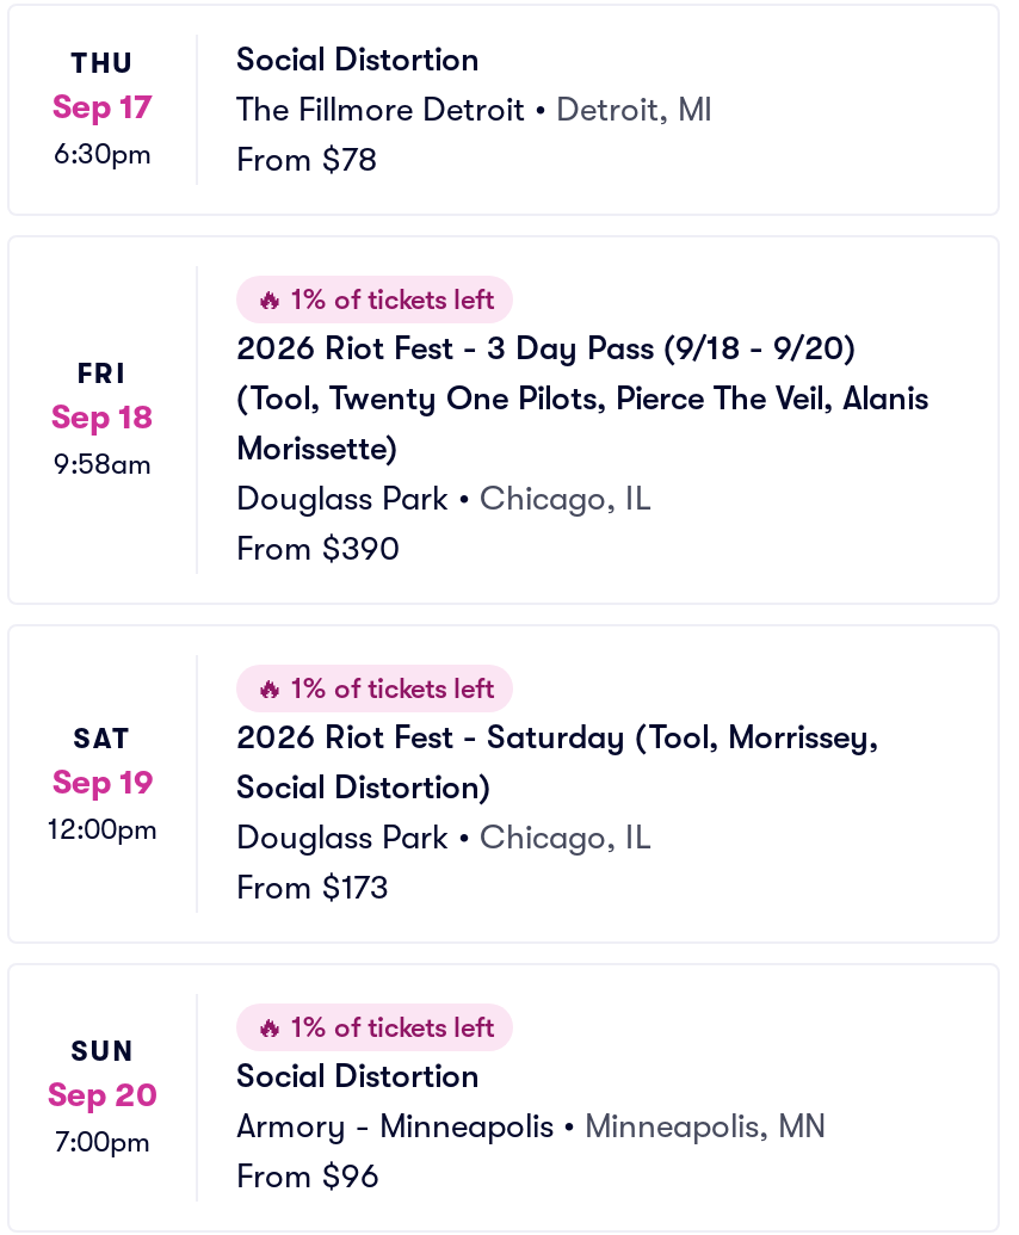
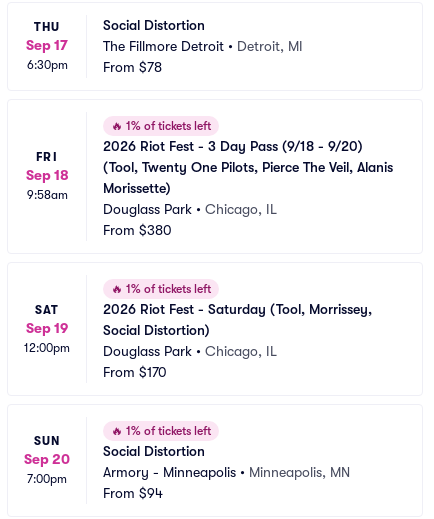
[236,529,401,567] From $390 -> [103,222,172,238] From $380
[236,867,389,906] From $173 -> [103,364,167,380] From $170
[236,1156,379,1194] From $96 -> [103,485,163,501] From $94

